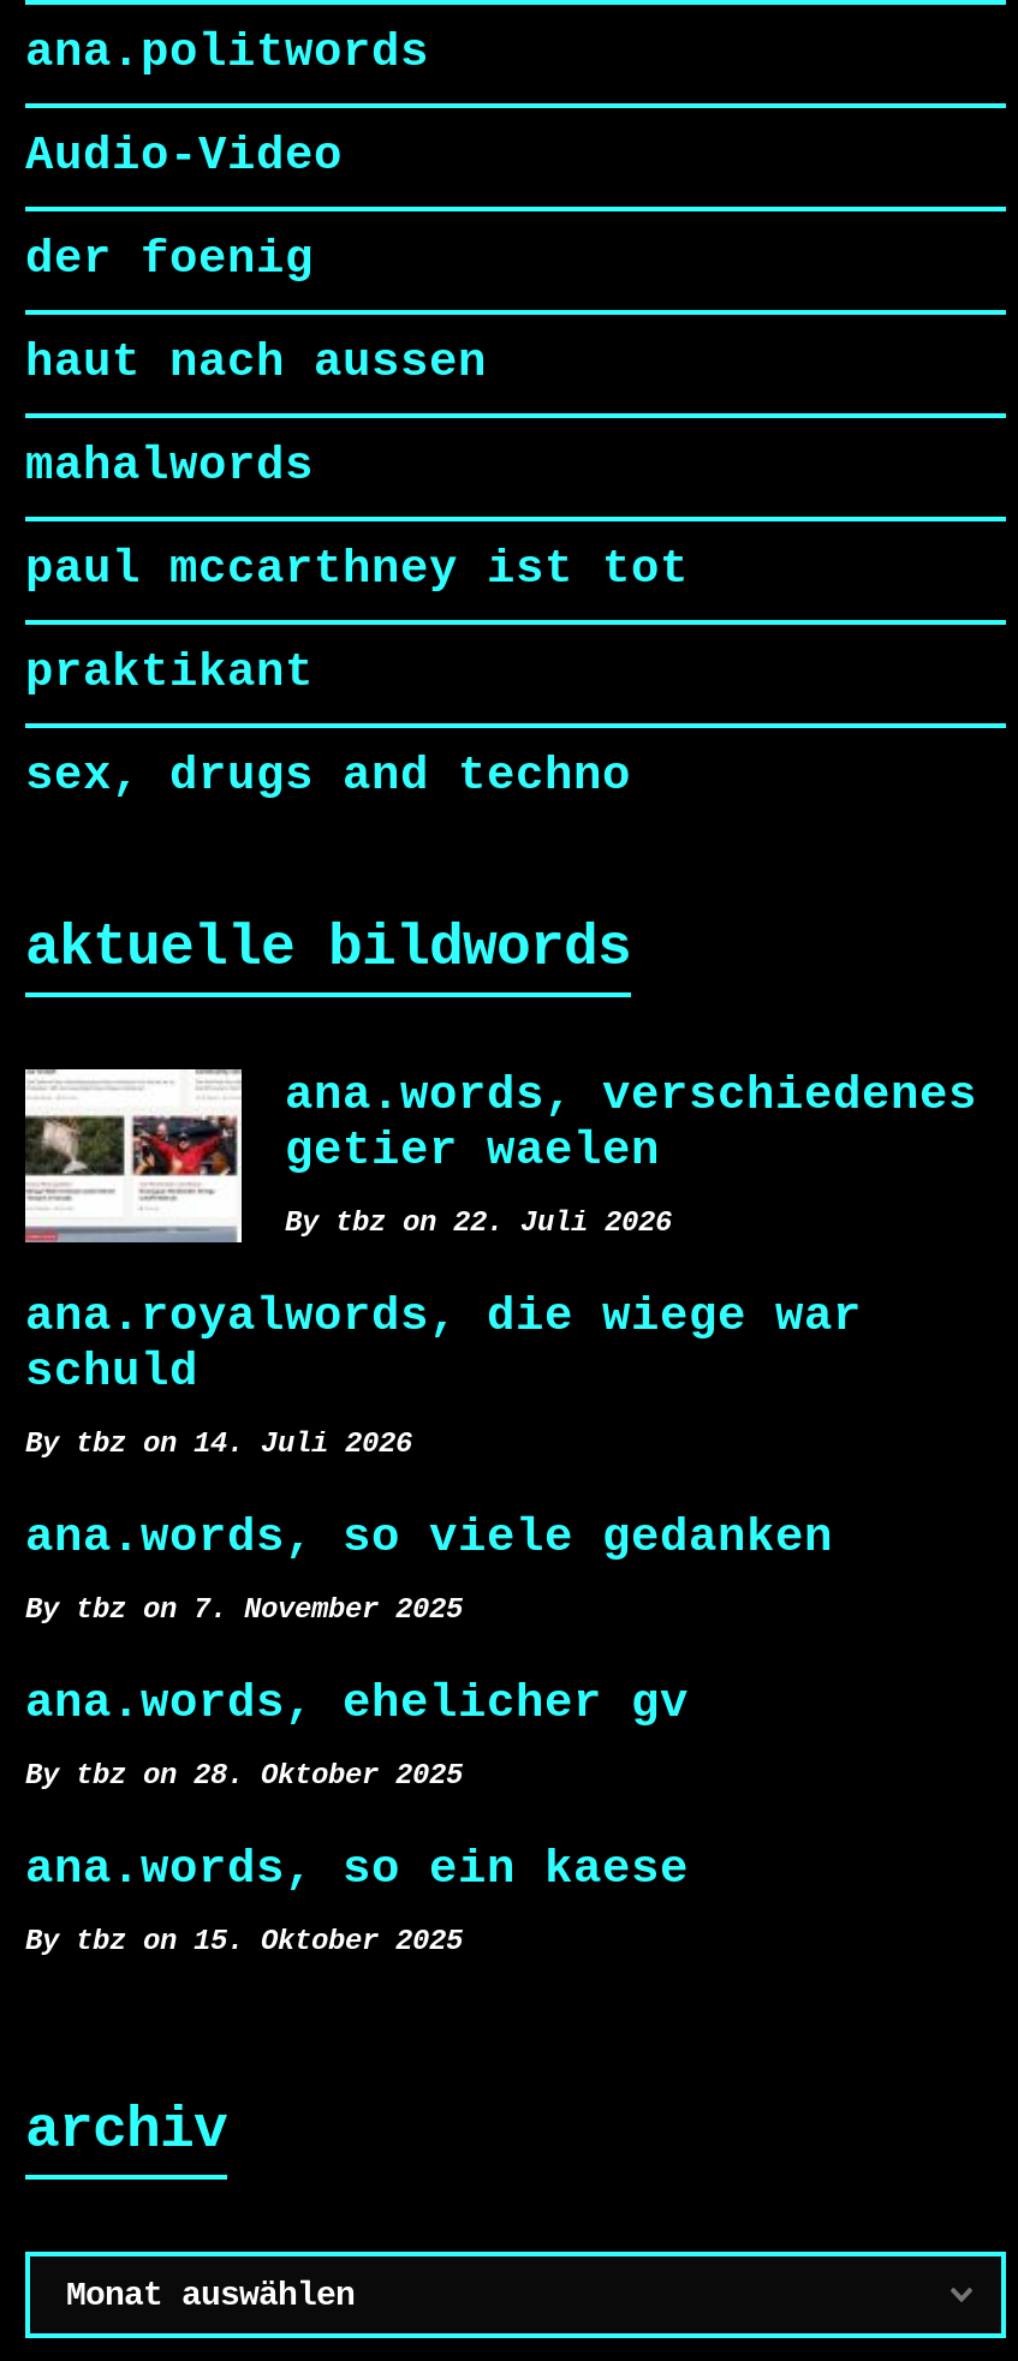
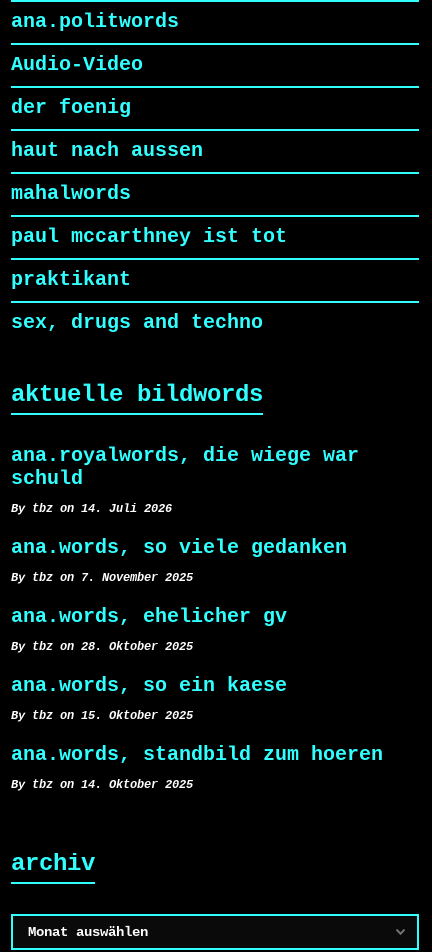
[23,1067,977,1245] [image] | ana.words, verschiedenes | getier waelen | By tbz on 22. Juli 2026 -> none
moved [25,1290,862,1958] -> [11,445,359,723]: ana.royalwords, die wiege war | schuld | By tbz on 14. Juli 2026 | ... | ana.words, so ein kaese | By tbz on 15. Oktober 2025
none -> [11,744,383,792] ana.words, standbild zum hoeren | By tbz on 14. Oktober 2025

